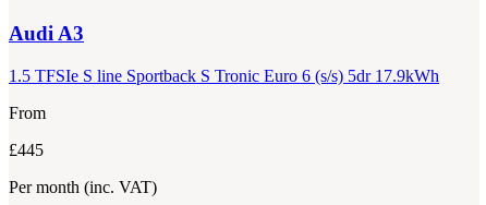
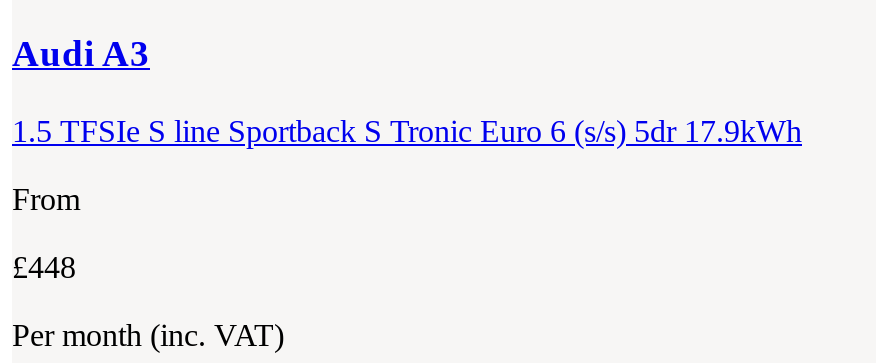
[9,140,44,159] £445 -> [12,249,76,283] £448

